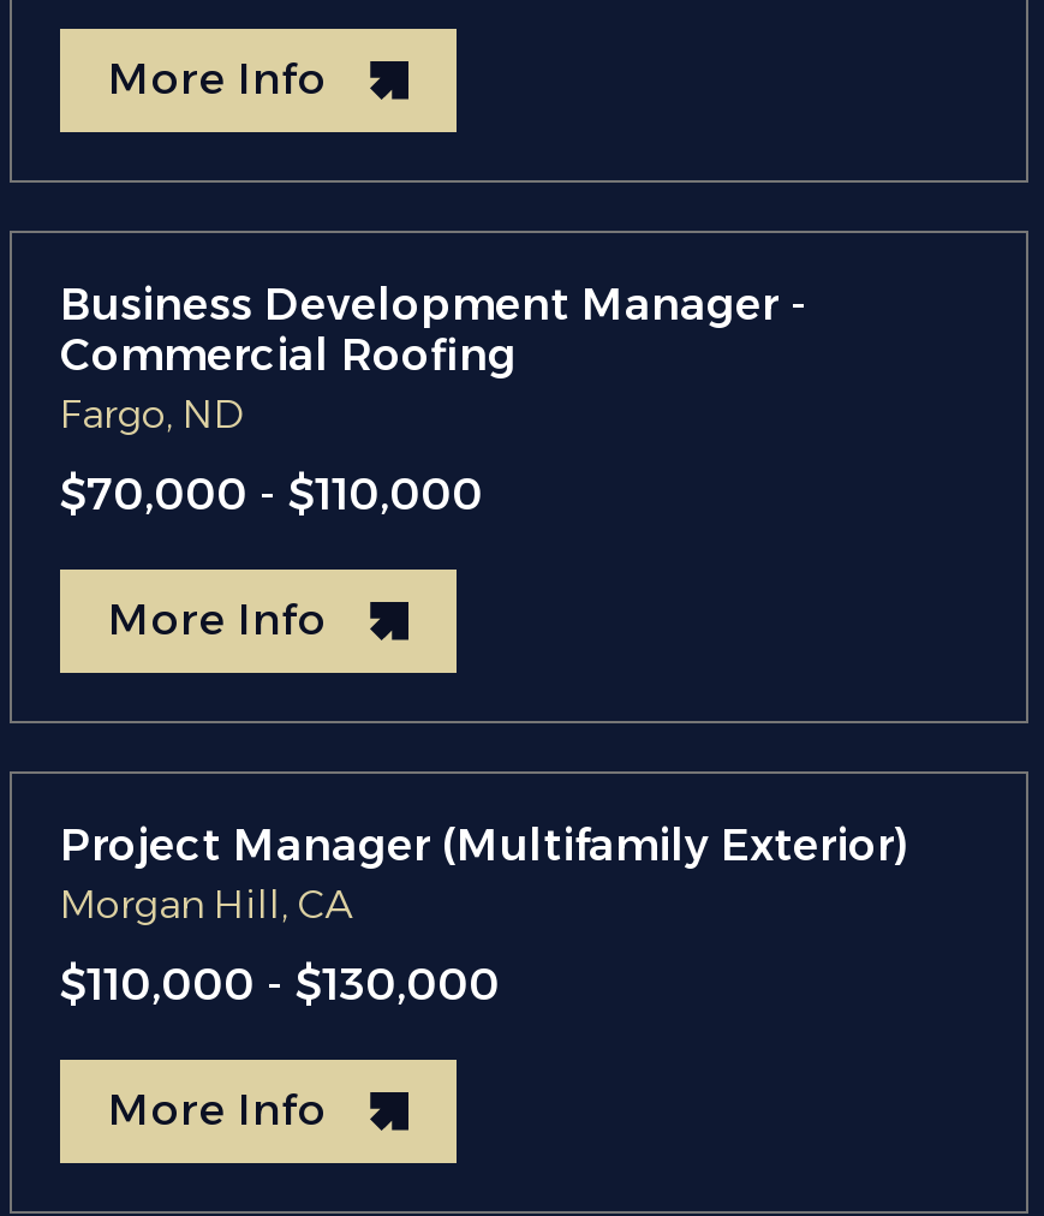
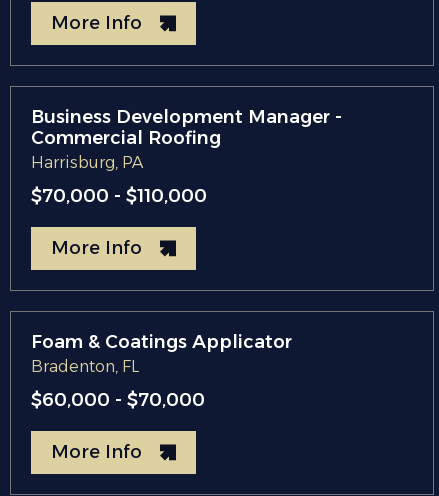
[60,392,245,437] Fargo, ND -> [31,153,143,172] Harrisburg, PA
[60,819,908,928] Project Manager (Multifamily Exterior) | Morgan Hill, CA -> [31,331,292,376] Foam & Coatings Applicator | Bradenton, FL
[60,959,500,1012] $110,000 - $130,000 -> [31,389,205,411] $60,000 - $70,000

